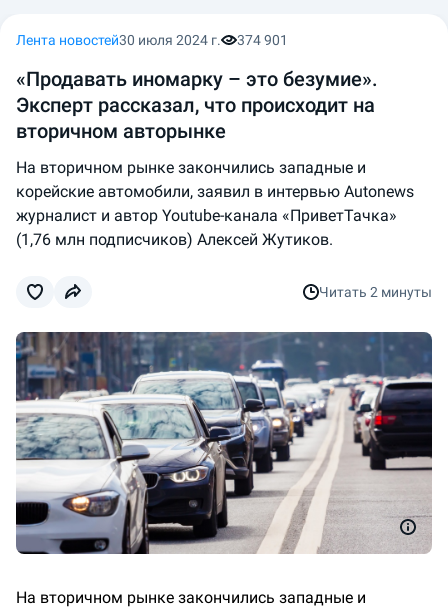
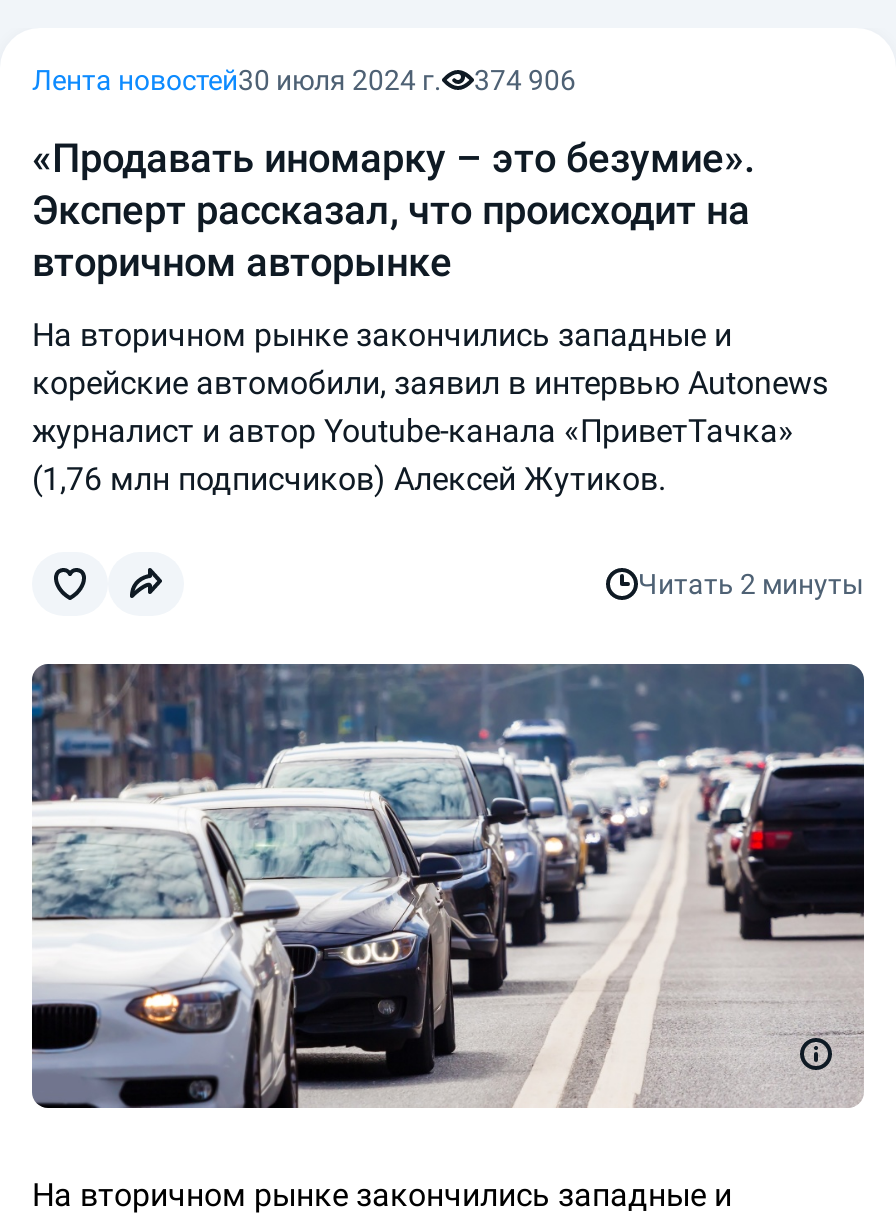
[237,32,288,48] 374 901 -> [474,64,576,96] 374 906

